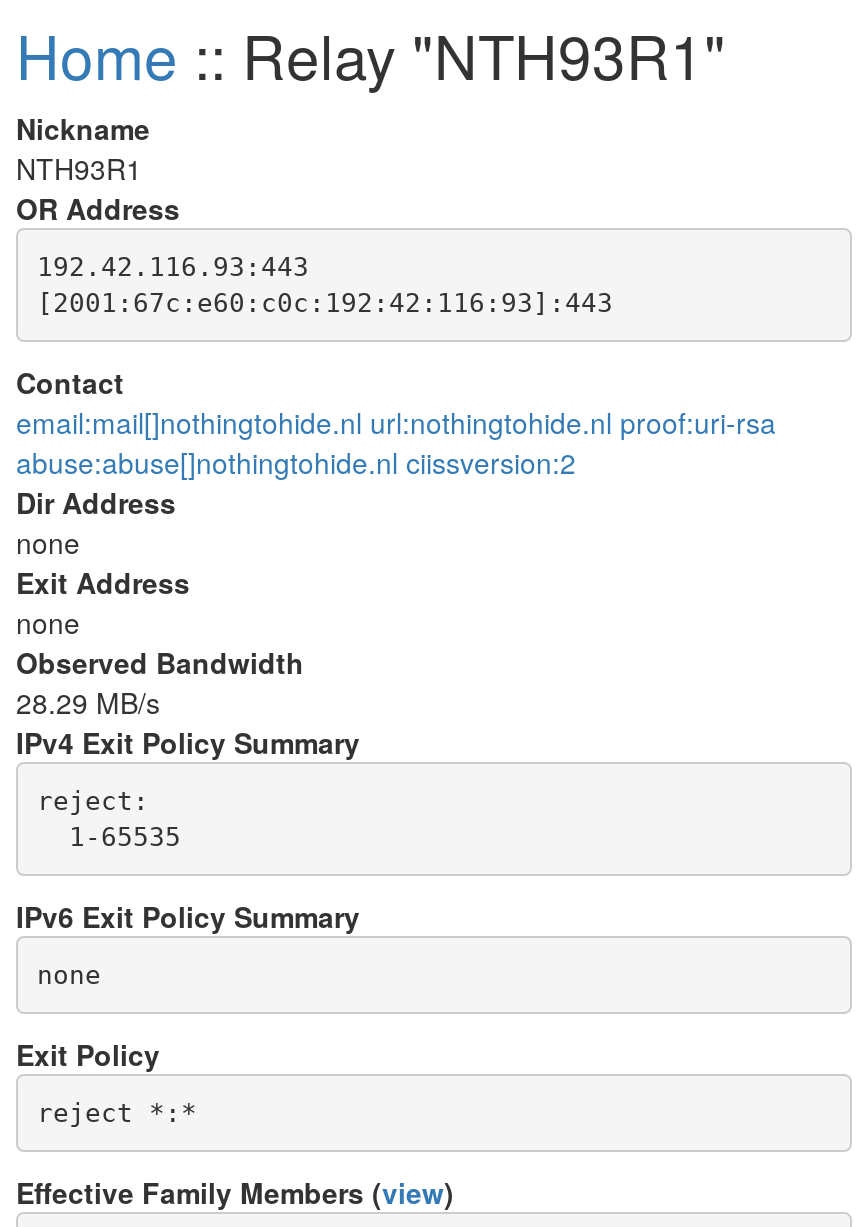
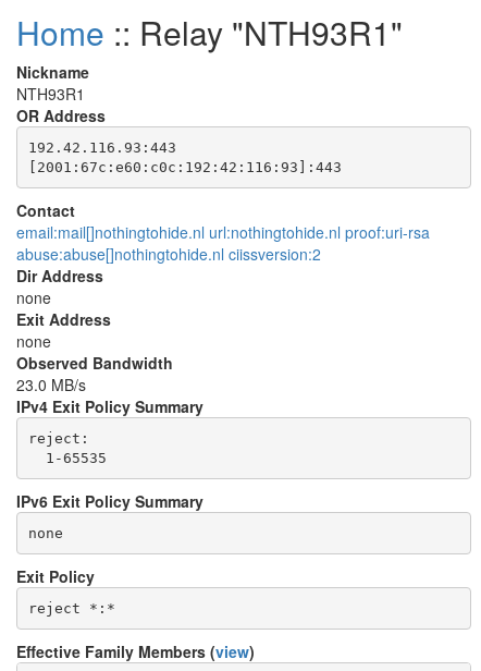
[16,682,160,722] 28.29 MB/s -> [16,374,86,395] 23.0 MB/s

